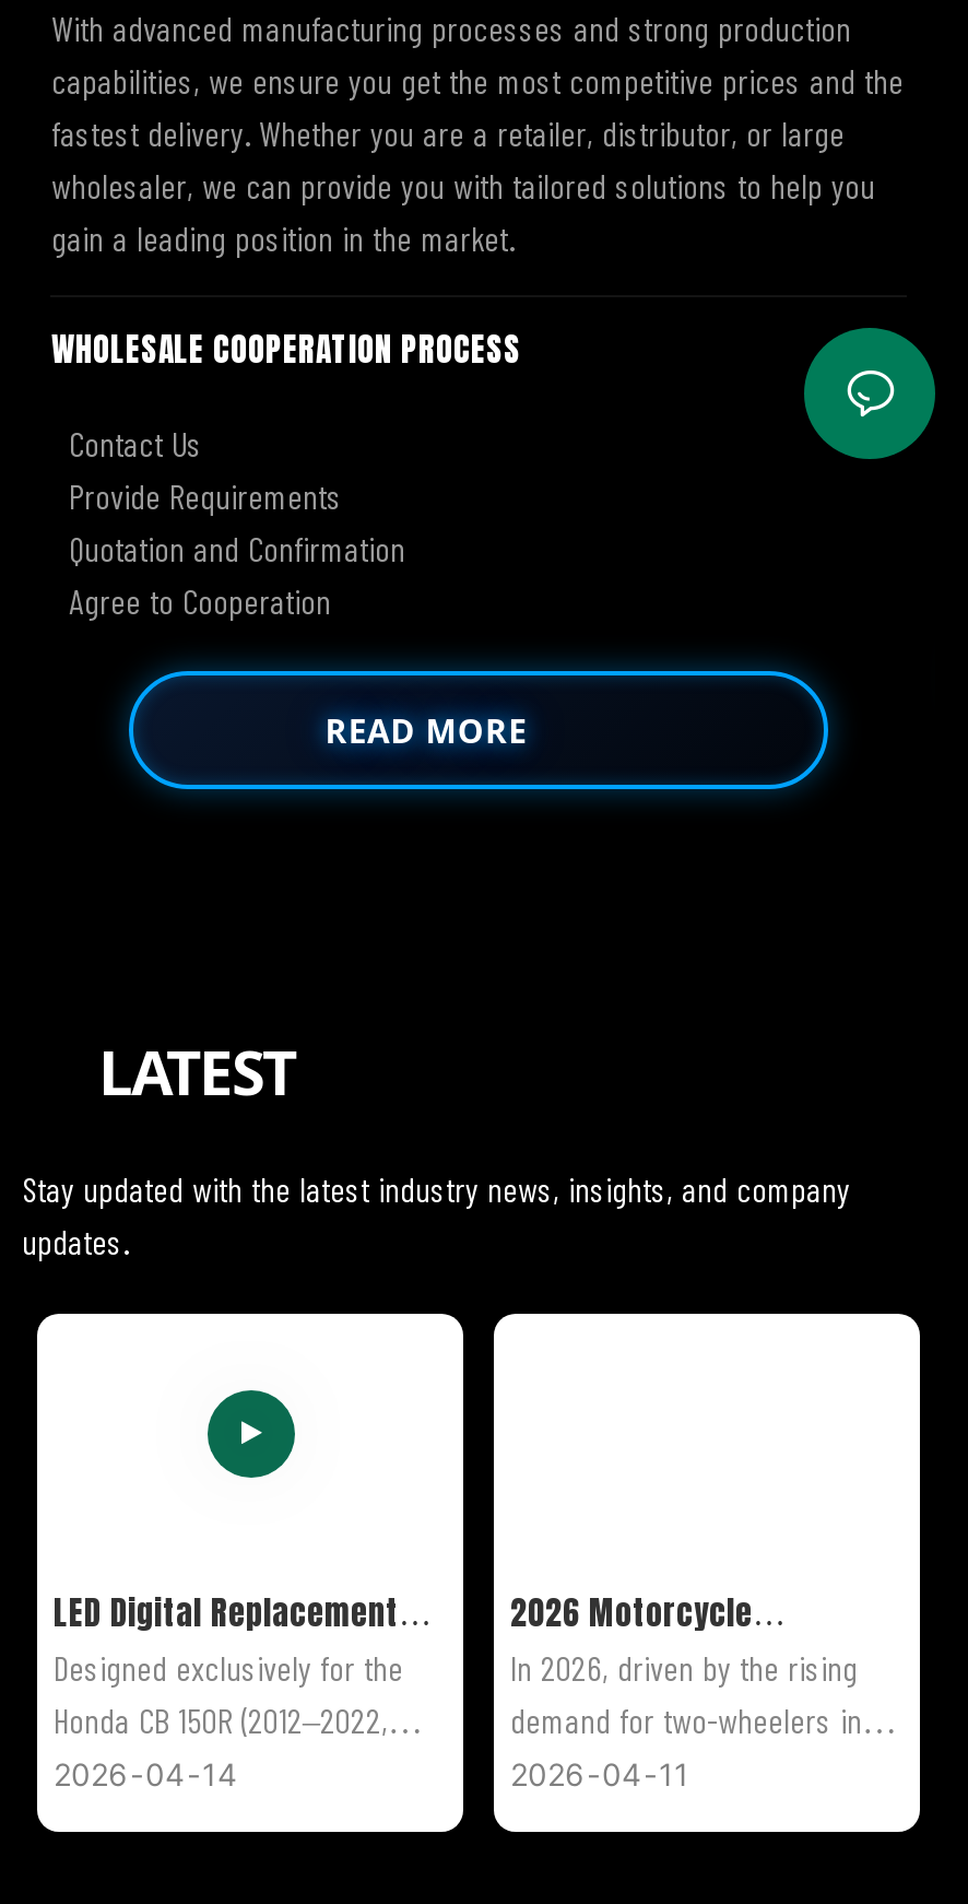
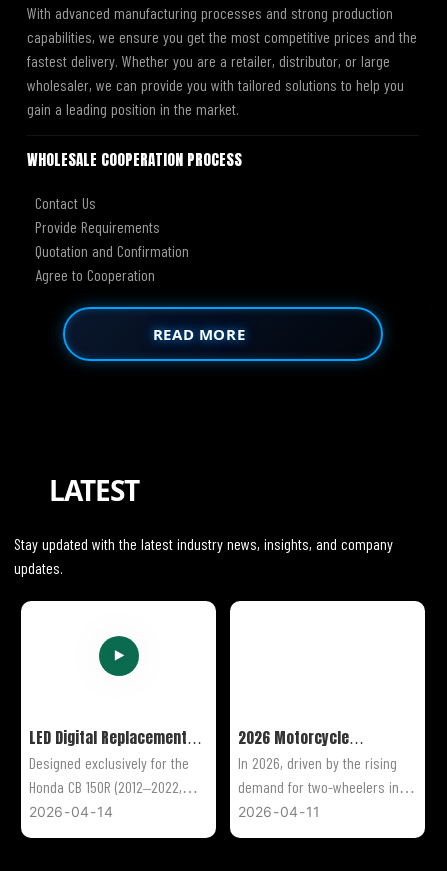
[802,326,937,461] [image] -> none

